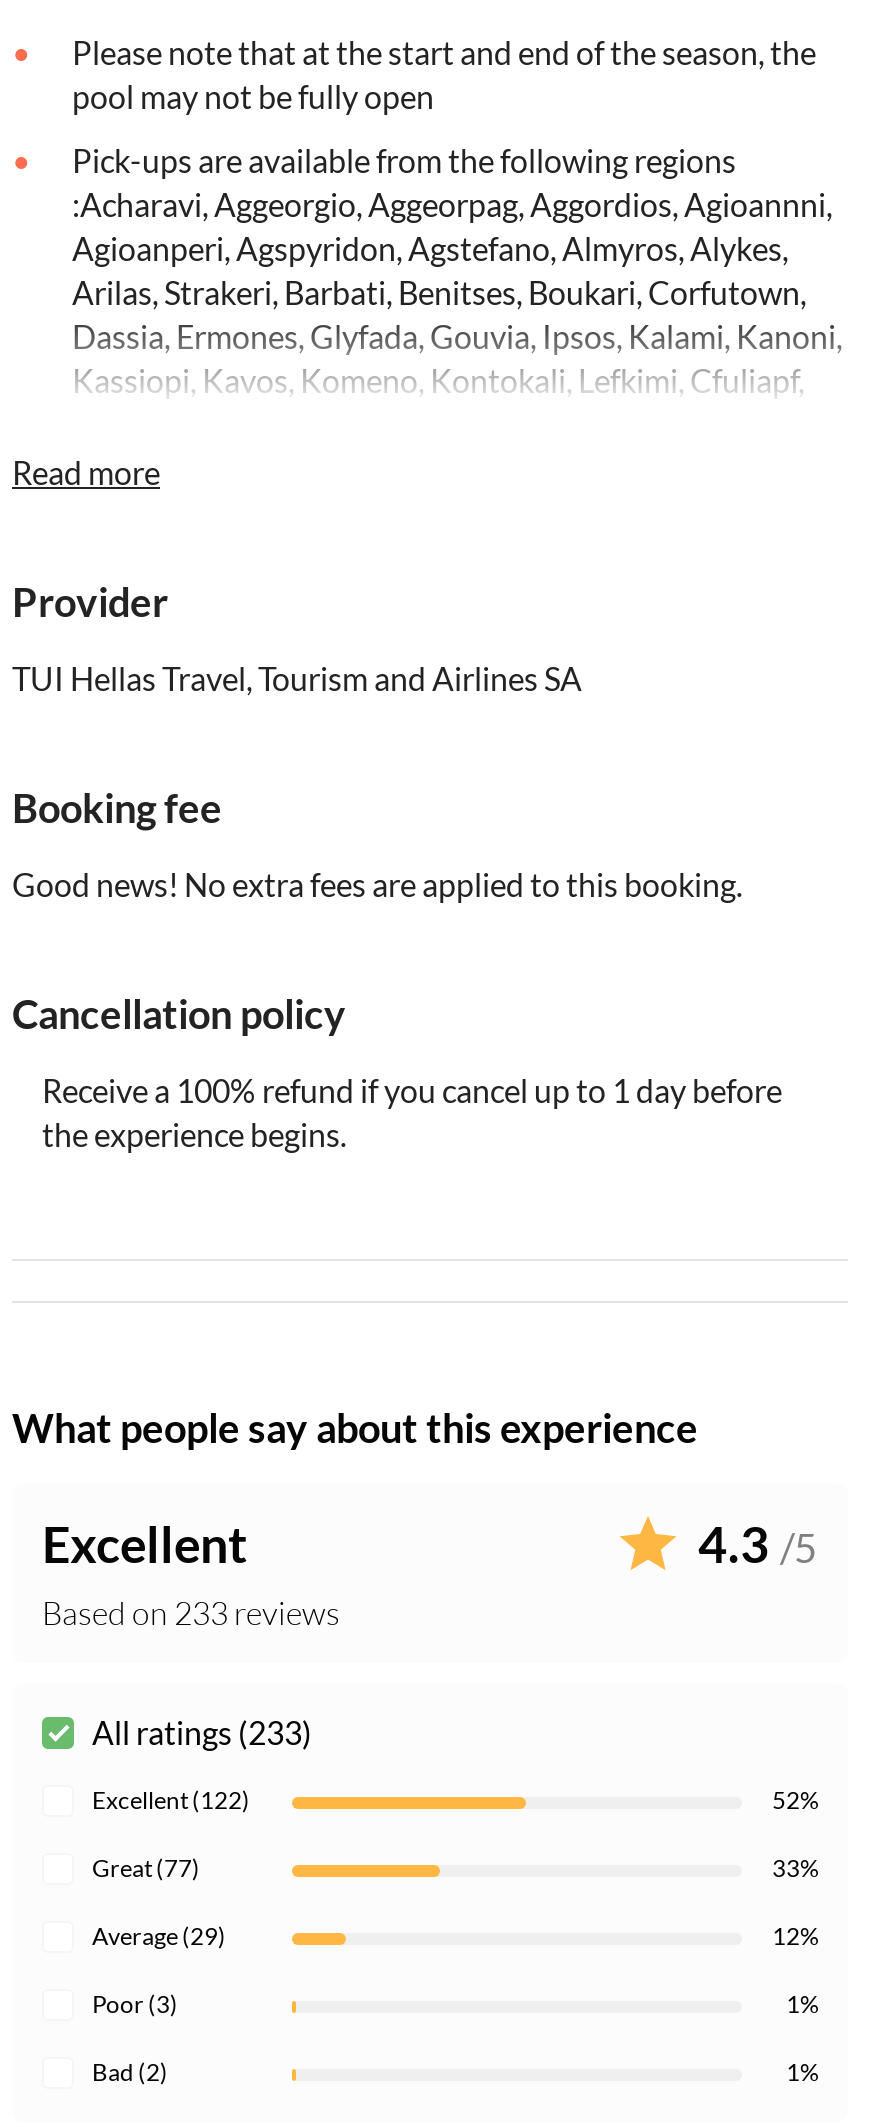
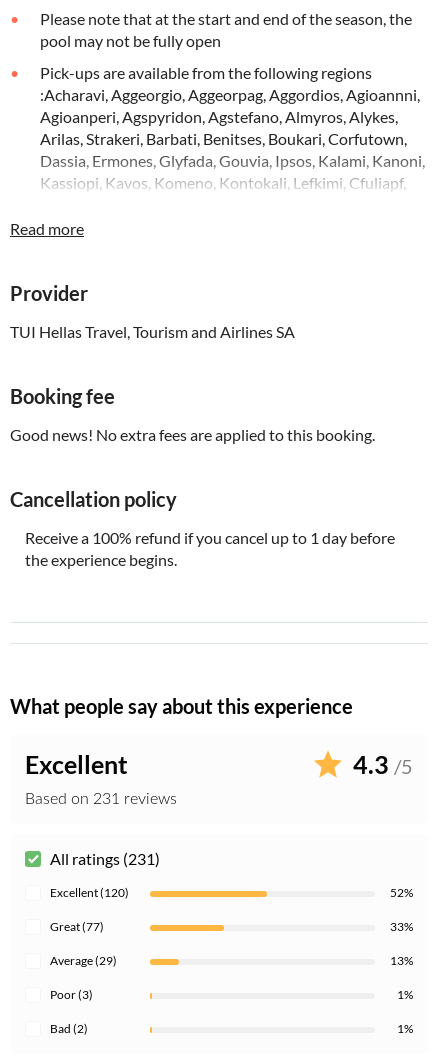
[42,1594,340,1634] Based on 233 reviews -> [25,791,177,807] Based on 231 reviews
[92,1714,312,1752] All ratings (233) -> [50,849,160,868] All ratings (231)
[92,1786,250,1816] Excellent (122) -> [50,885,129,900] Excellent (120)
[772,1922,818,1952] 12% -> [390,953,413,968] 13%

